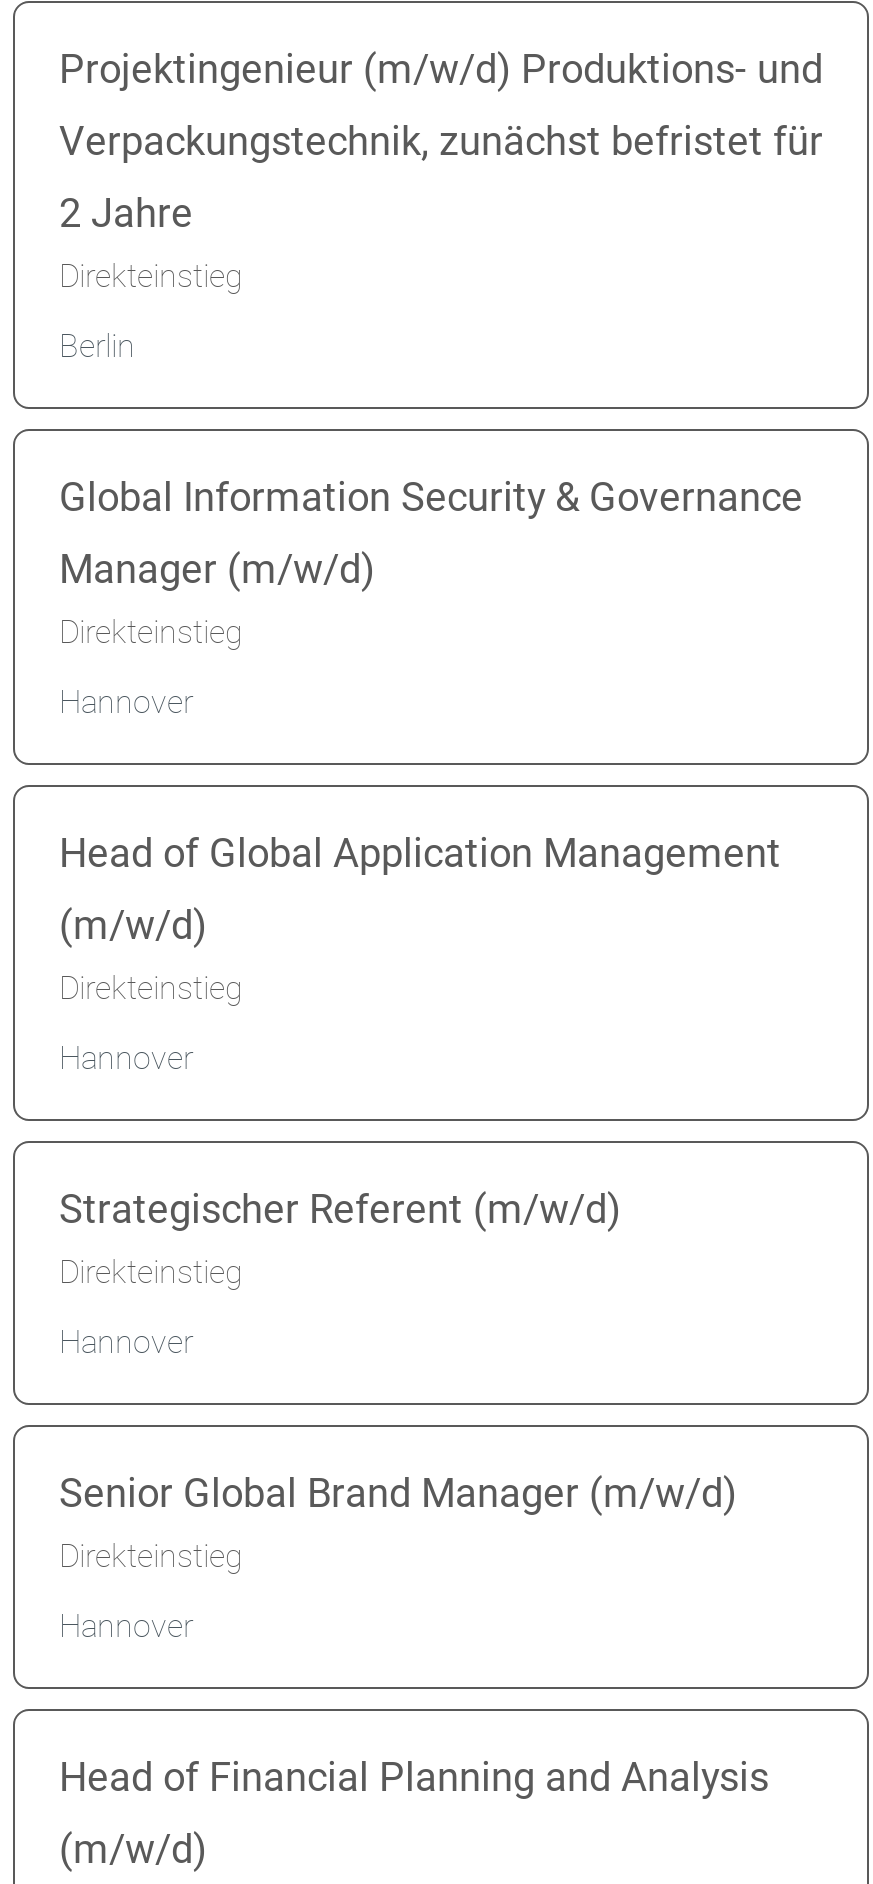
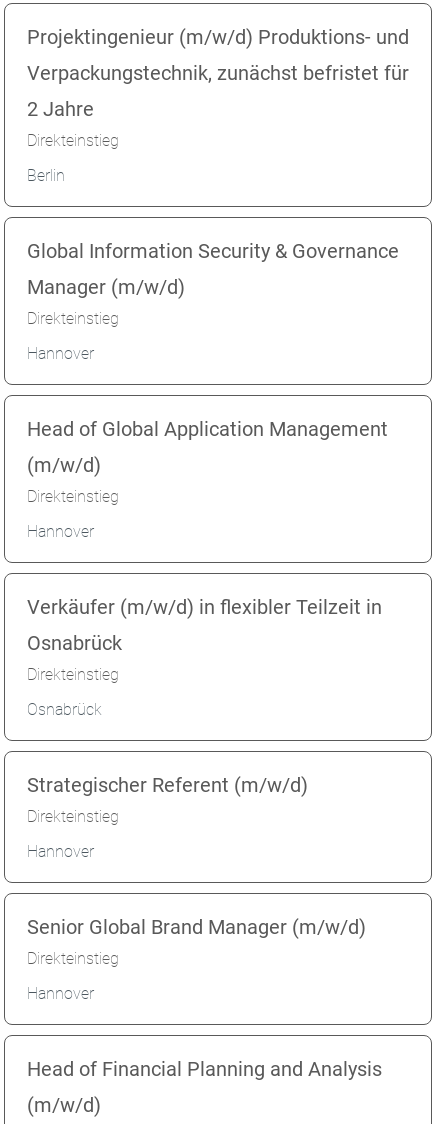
none -> [27,595,382,719] Verkäufer (m/w/d) in flexibler Teilzeit in | Osnabrück | Direkteinstieg | Osnabrück

